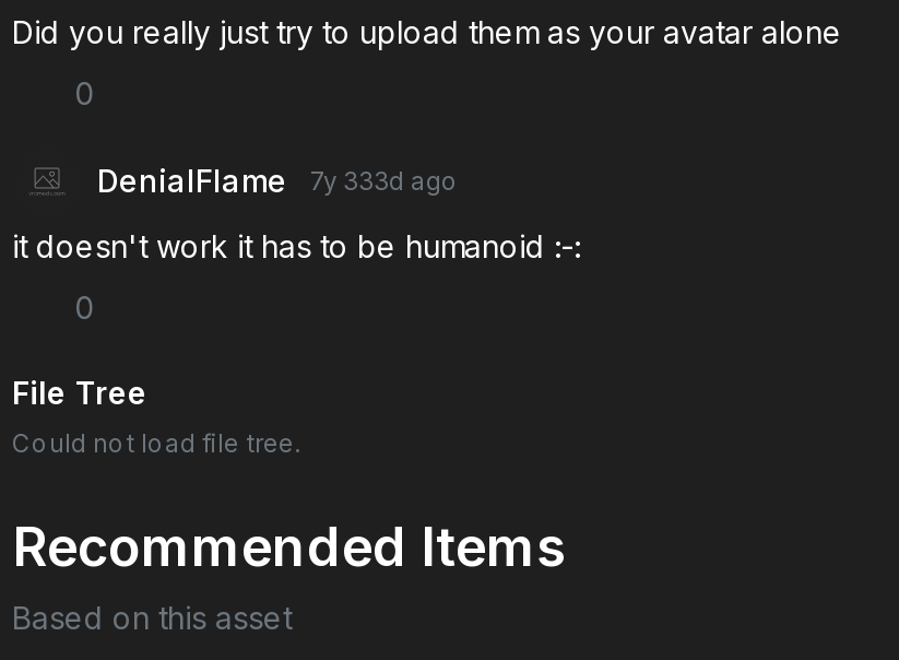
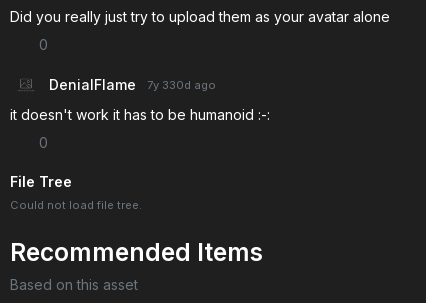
[97,162,459,199] DenialFlame 7y 333d ago -> [49,76,215,93] DenialFlame 7y 330d ago

